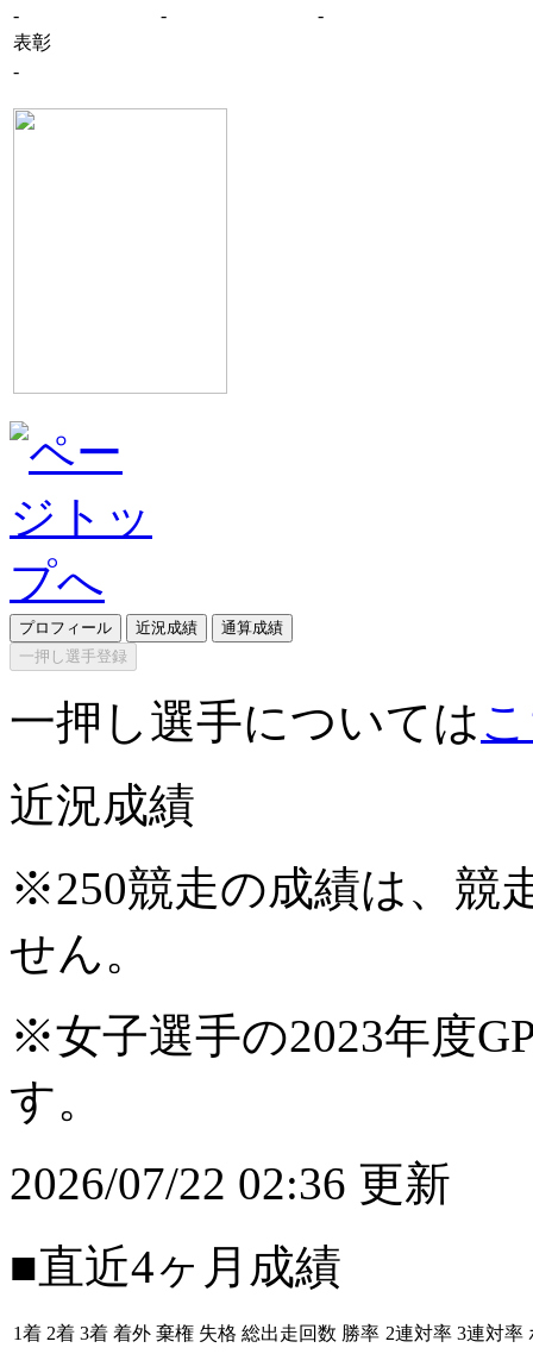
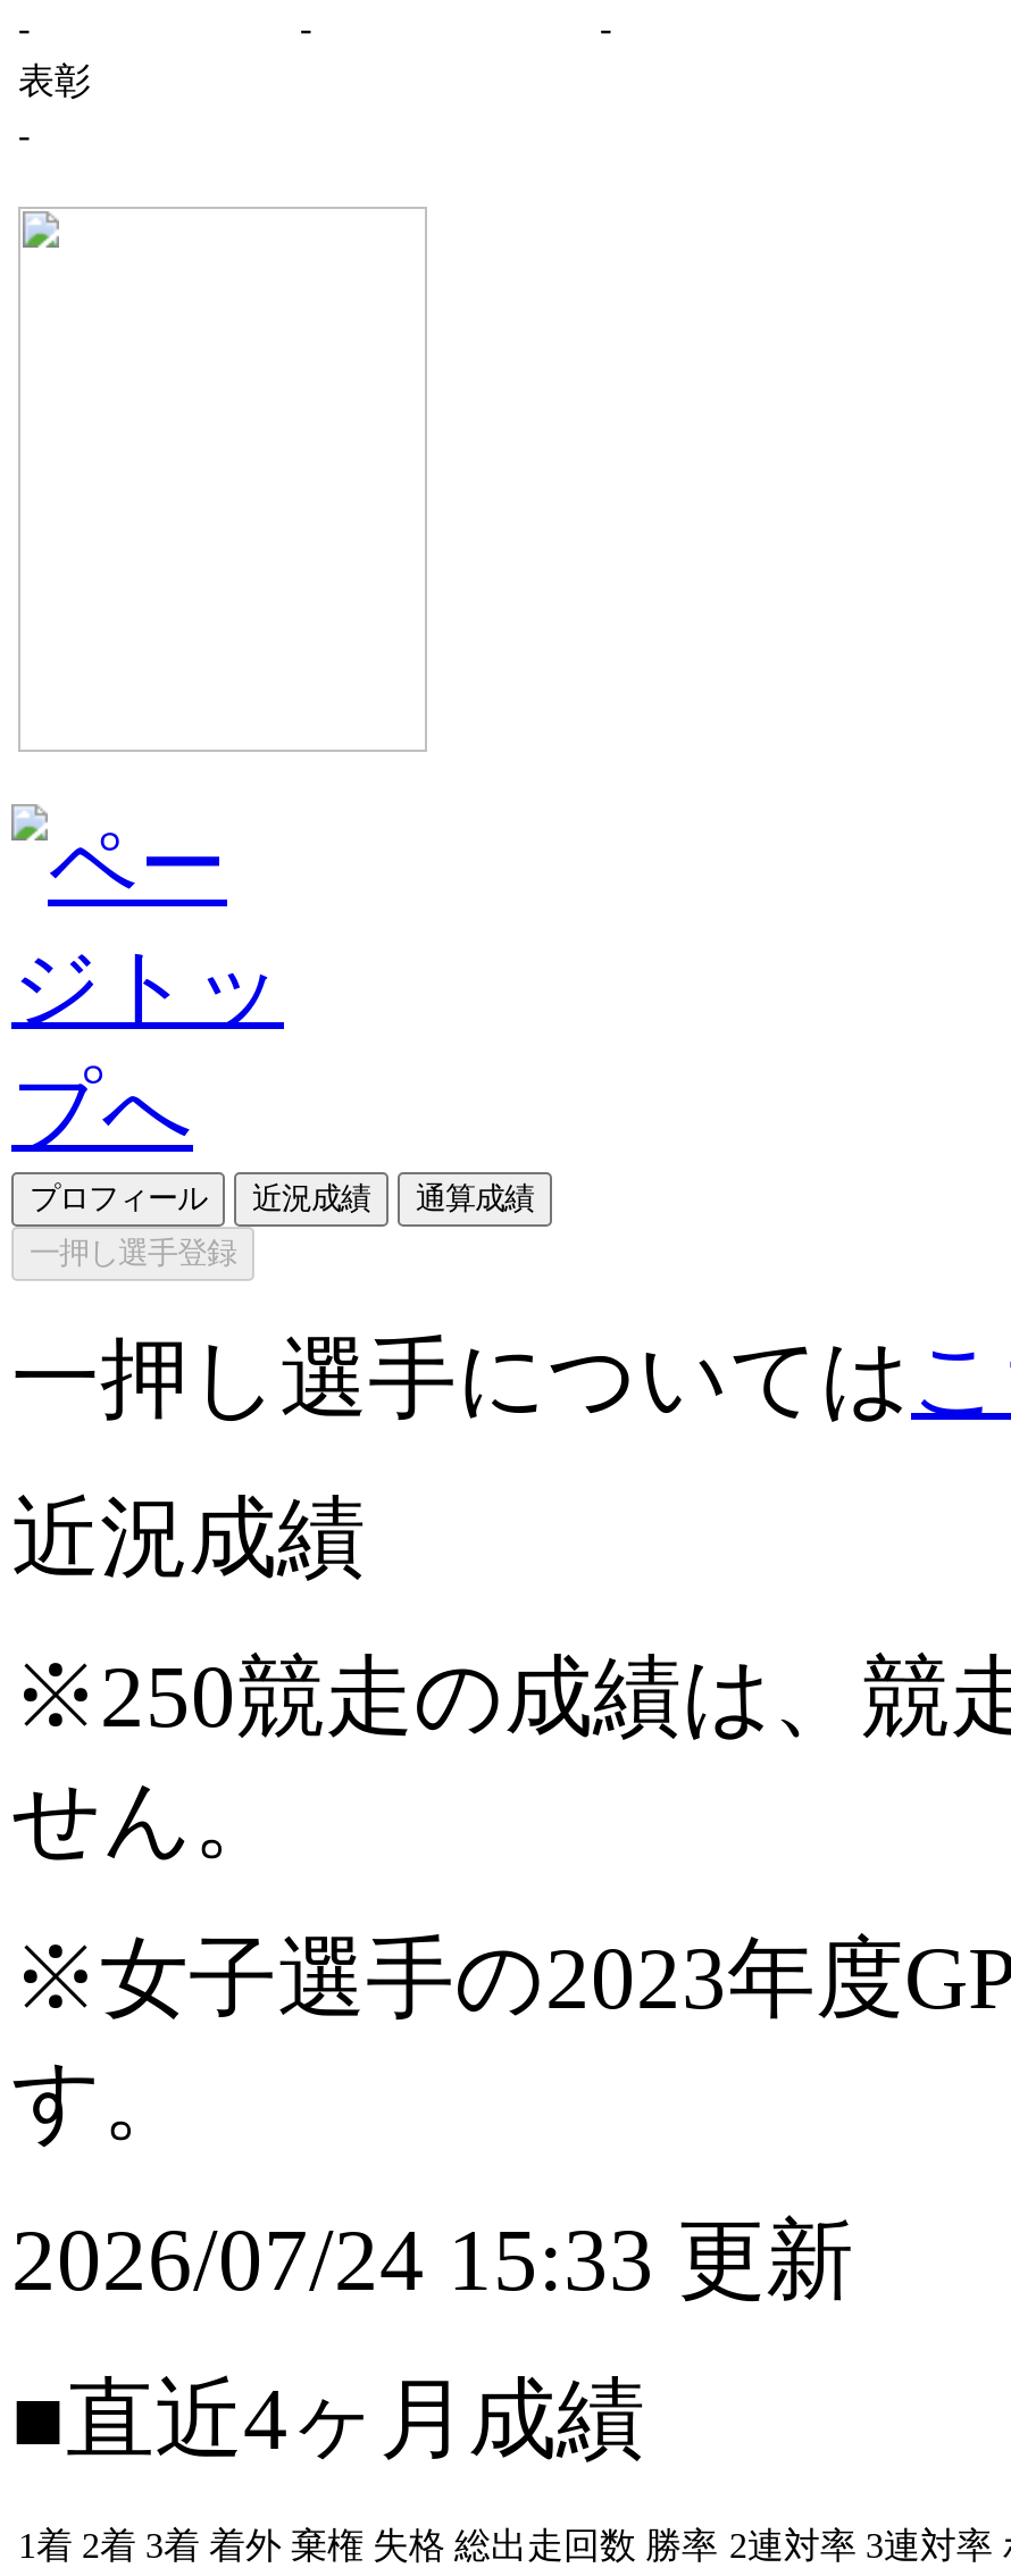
[10,1158,451,1209] 2026/07/22 02:36 更新 -> [11,2210,854,2308] 2026/07/24 15:33 更新

